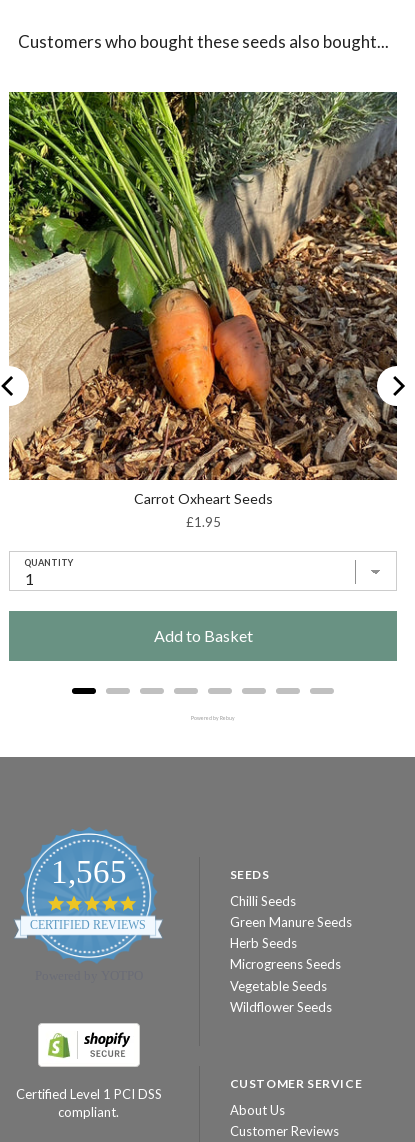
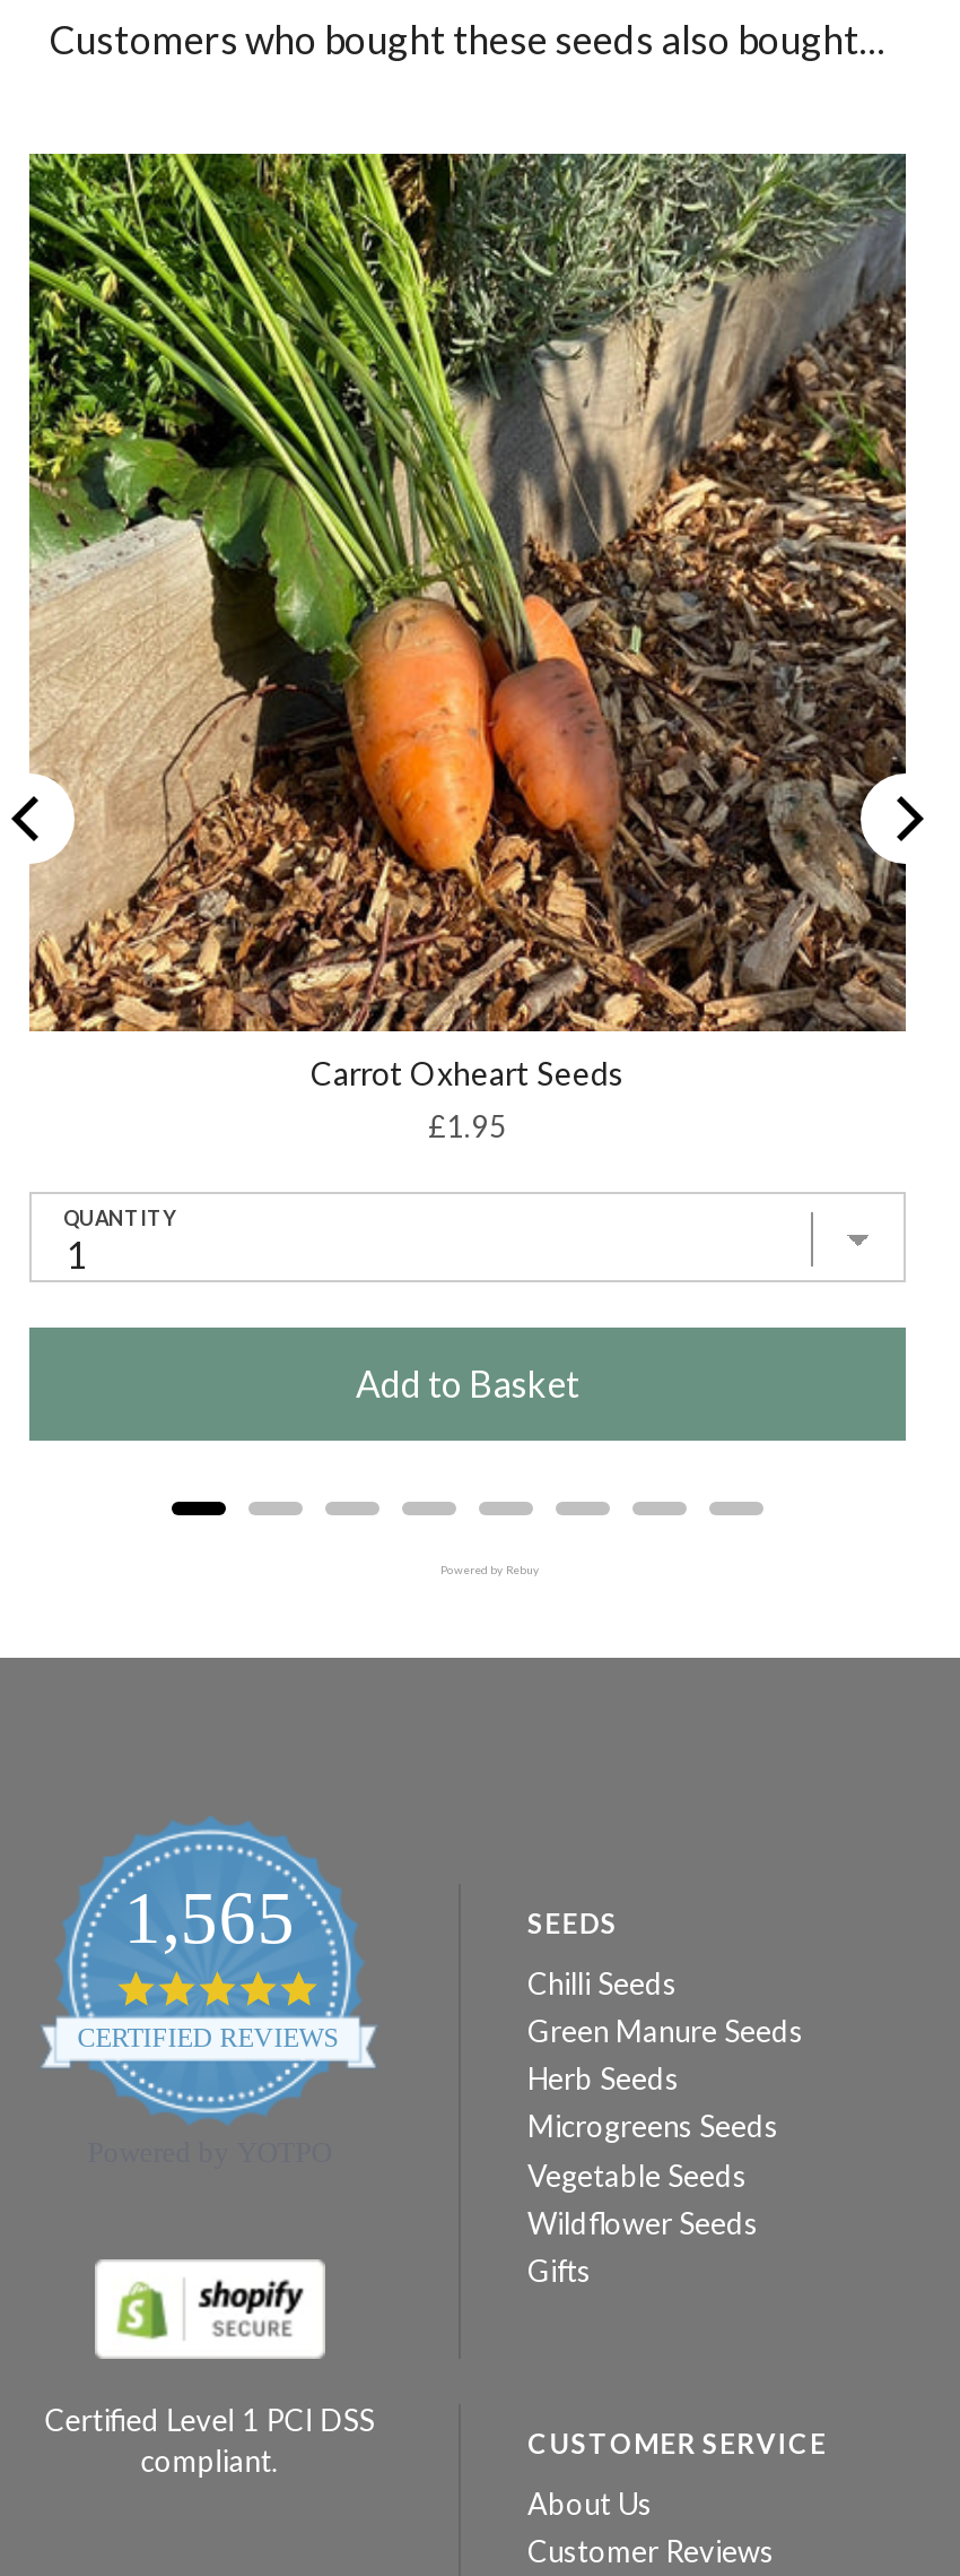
none -> [527,2253,591,2289] Gifts

